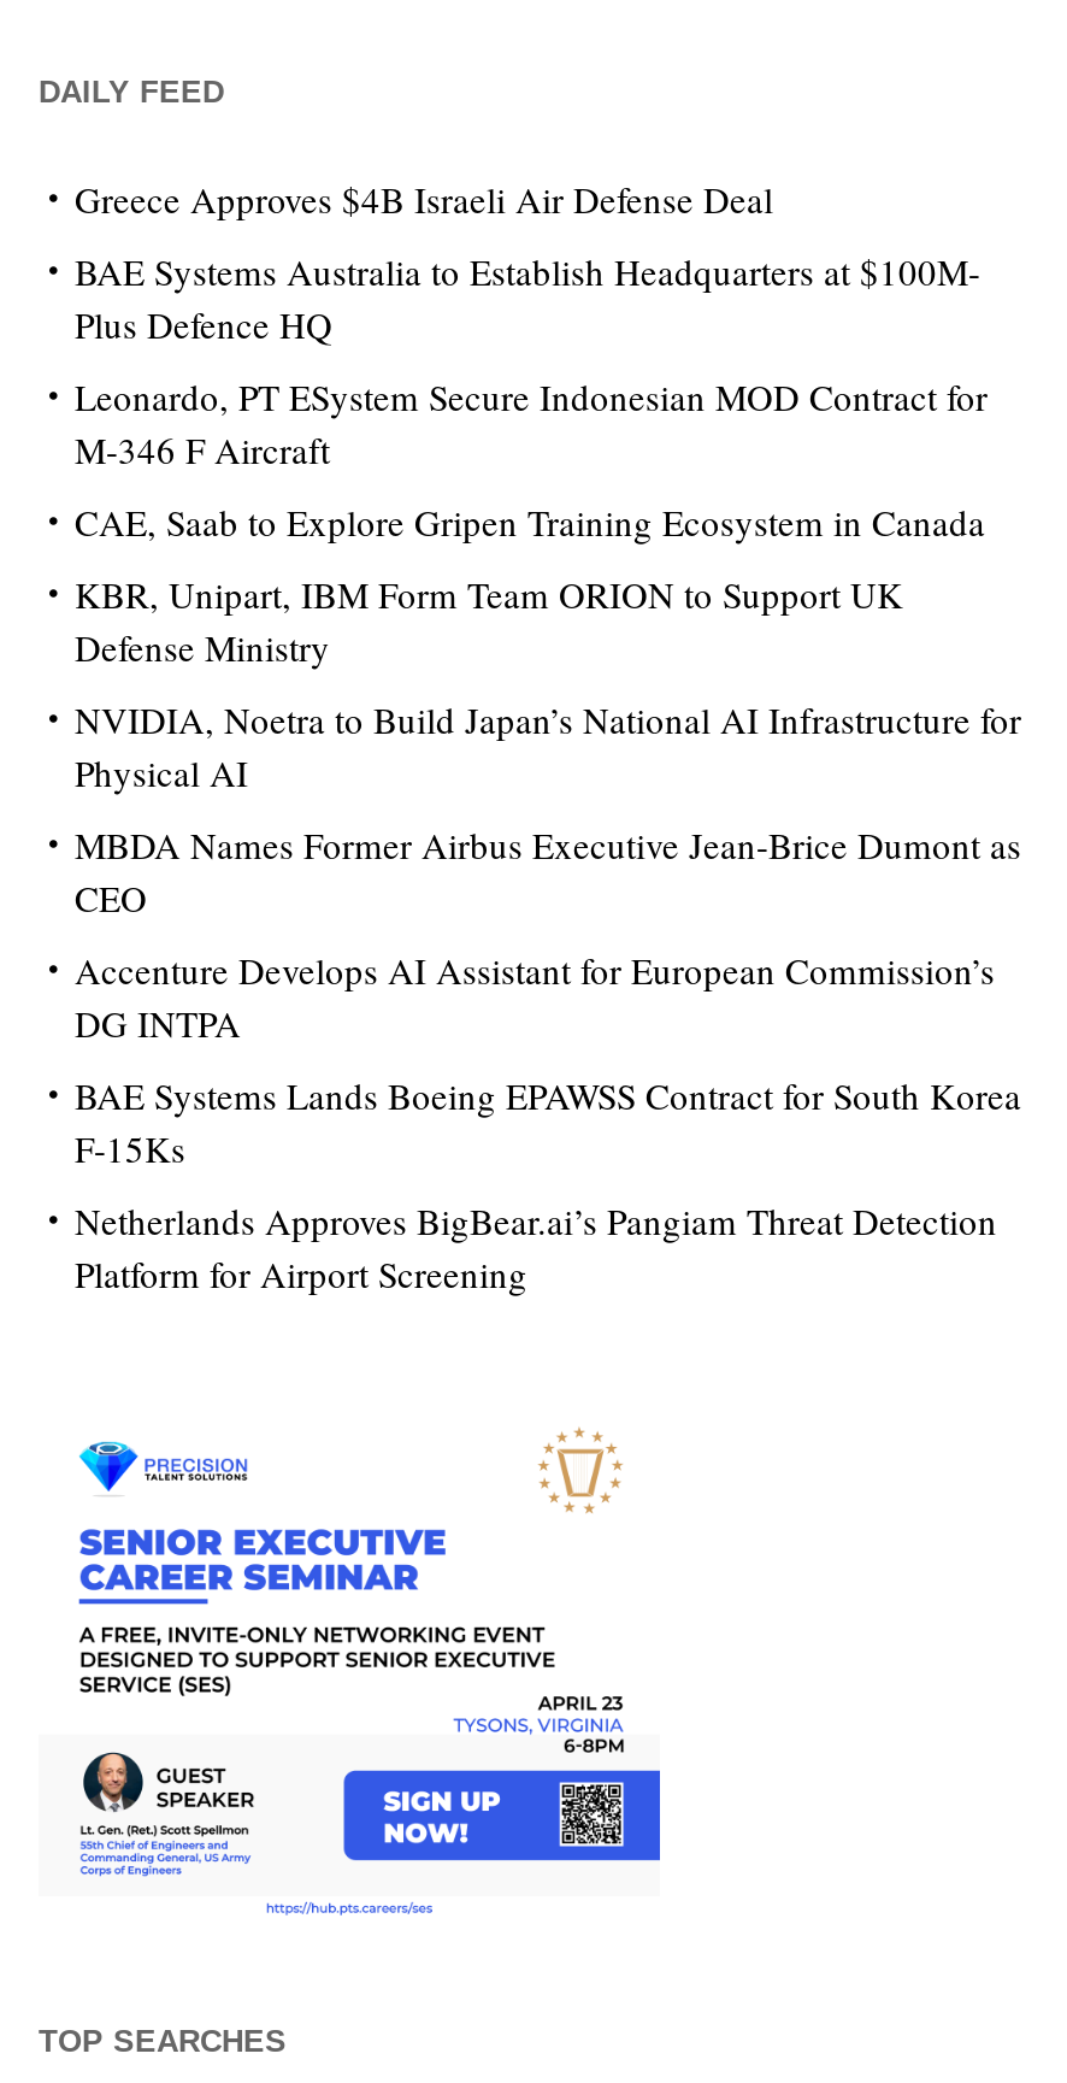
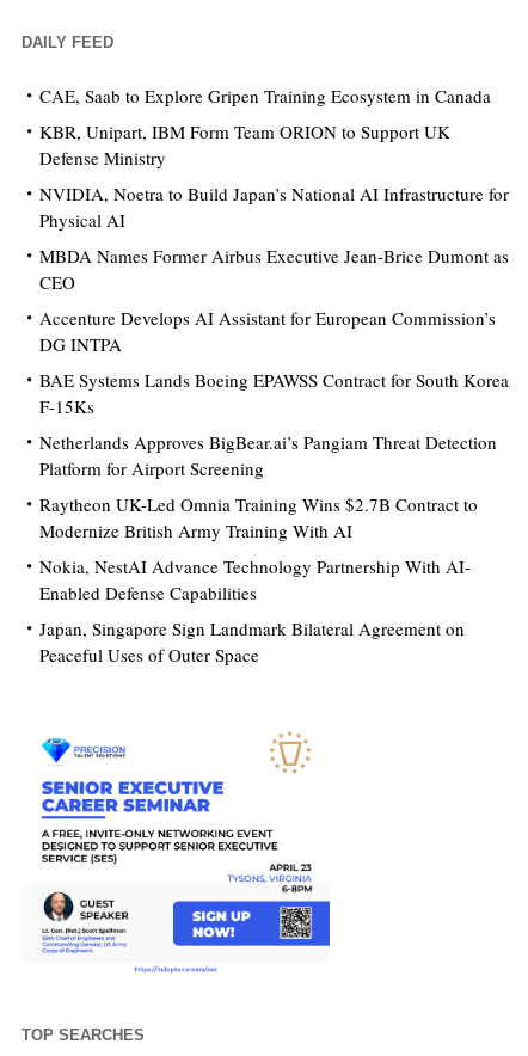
[75,175,988,474] Greece Approves $4B Israeli Air Defense Deal | BAE Systems Australia to Establish Headquarters at $100M- | Plus Defence HQ | Leonardo, PT ESystem Secure Indonesian MOD Contract for | M-346 F Aircraft -> none
moved [75,498,1021,1298] -> [39,84,509,480]: CAE, Saab to Explore Gripen Training Ecosystem in Canada | KBR, Unipart, IBM Form Team ORION to Support UK | Defense Ministry | ... | Netherlands Approves BigBear.ai’s Pangiam Threat Detection | Platform for Airport Screening
none -> [39,492,478,667] Raytheon UK-Led Omnia Training Wins $2.7B Contract to | Modernize British Army Training With AI | Nokia, NestAI Advance Technology Partnership With AI- | Enabled Defense Capabilities | Japan, Singapore Sign Landmark Bilateral Agreement on | Peaceful Uses of Outer Space

